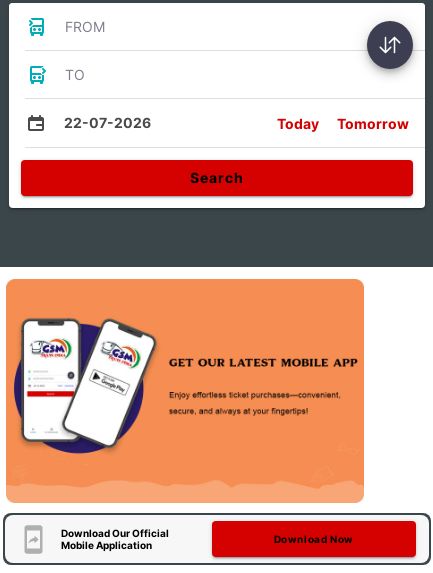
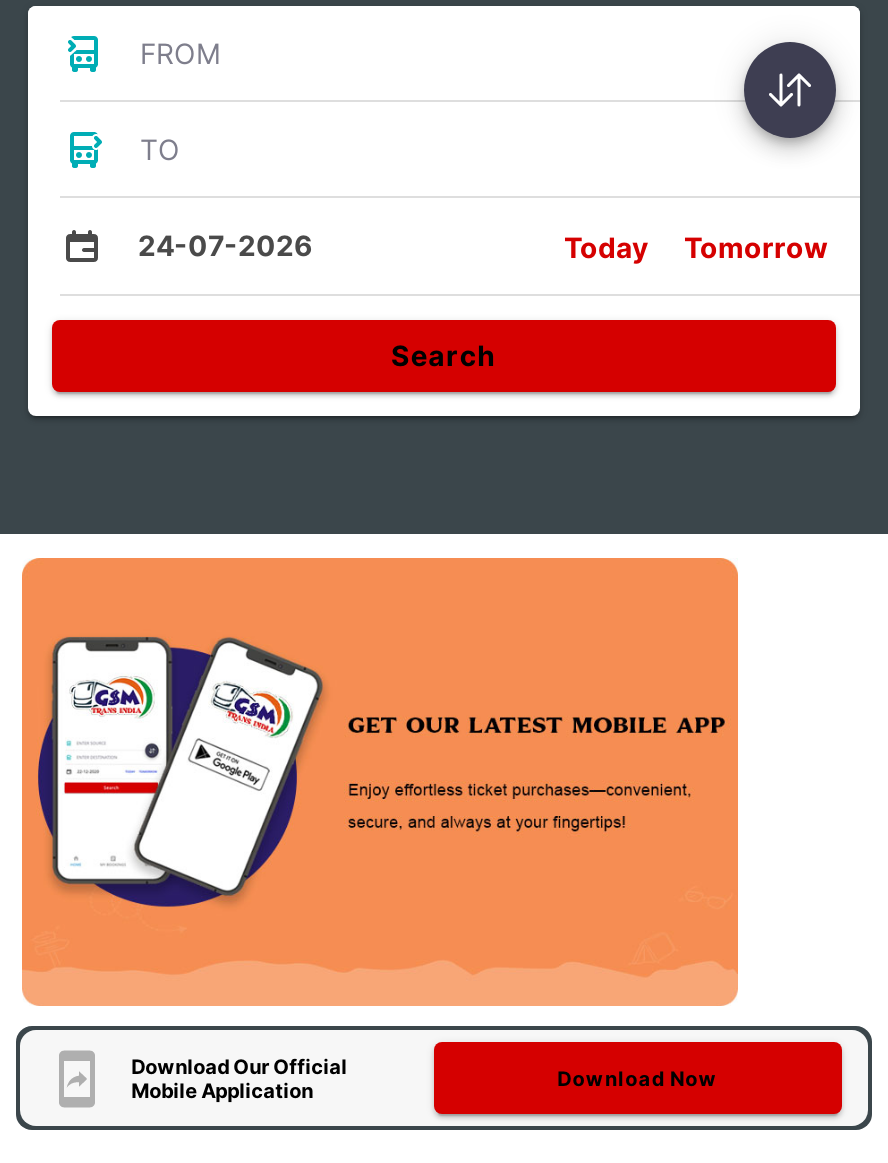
[64,114,151,131] 22-07-2026 -> [138,228,312,262] 24-07-2026

